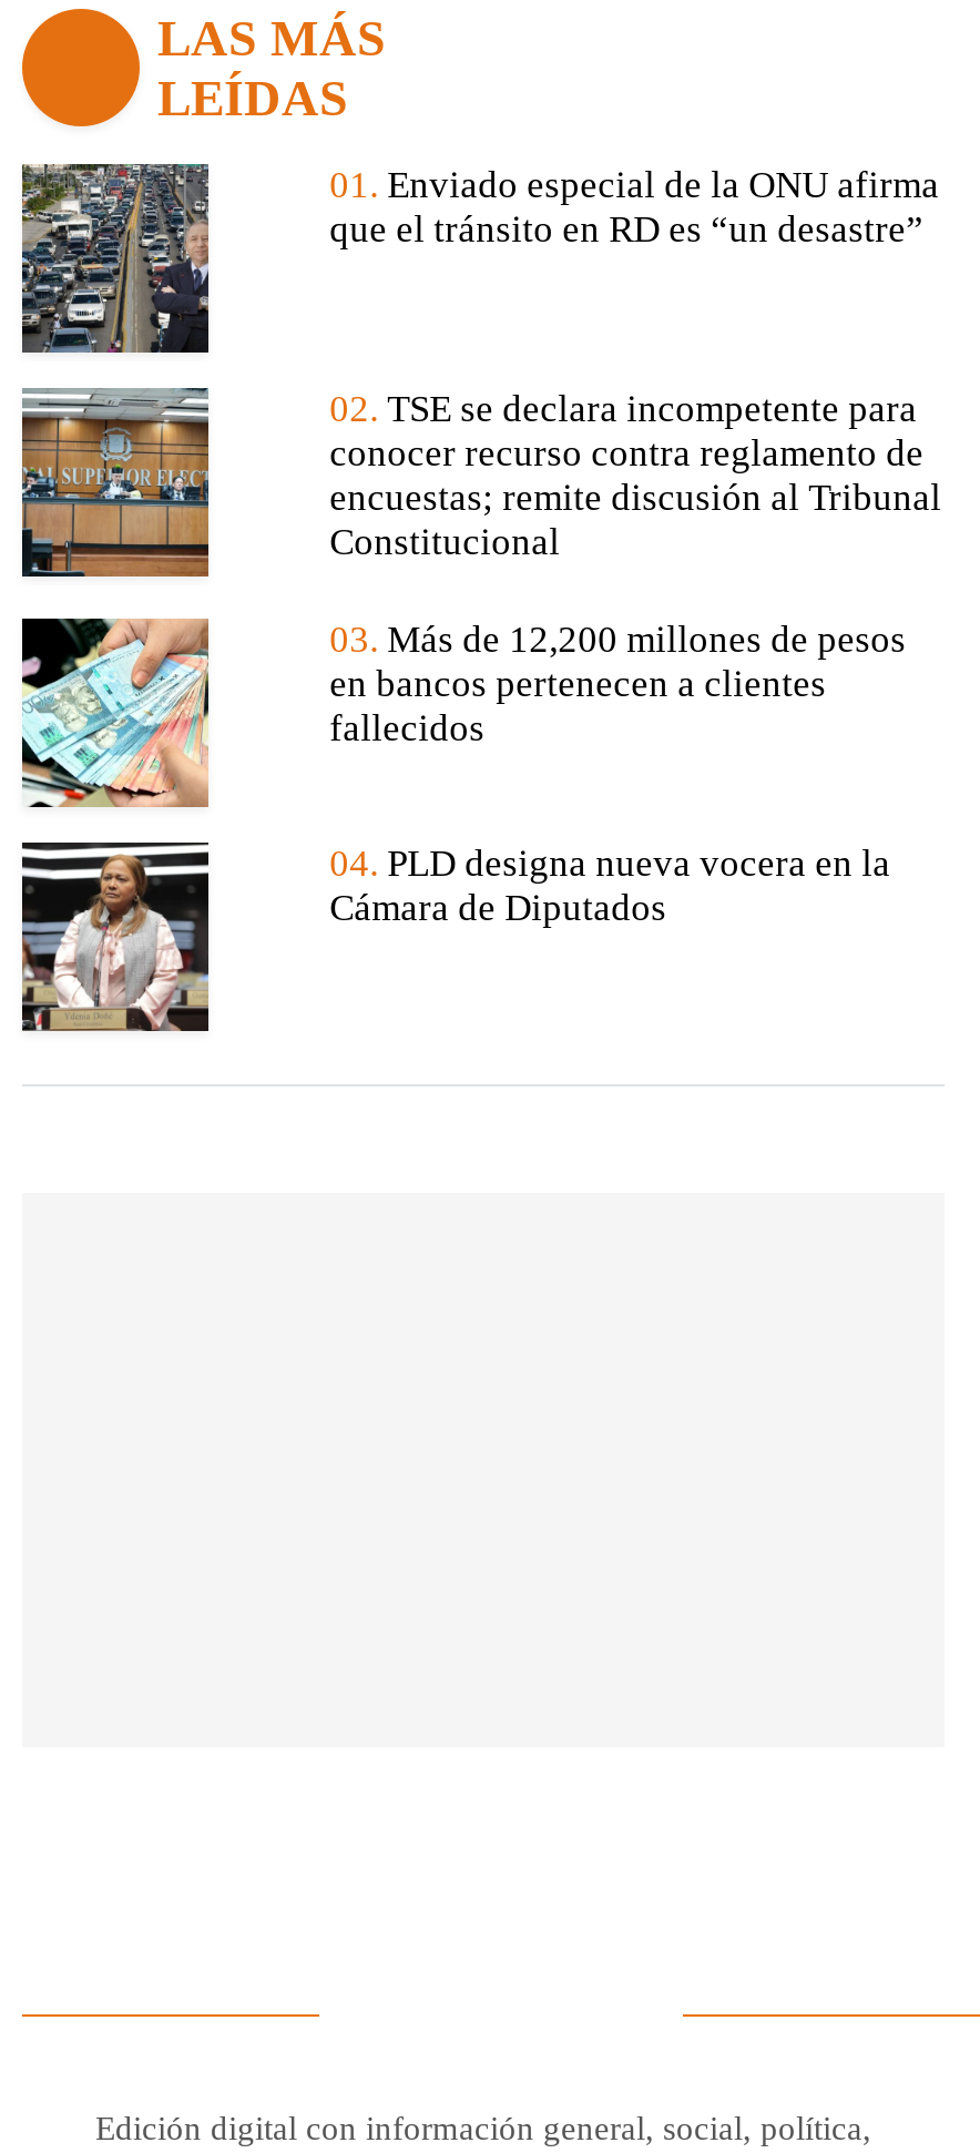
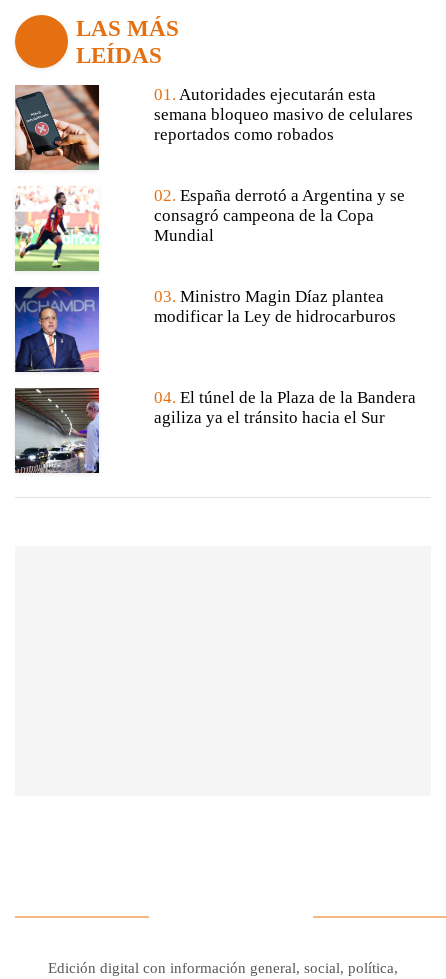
[20,162,211,355] [image] -> [14,84,100,171] [image]
[330,163,939,250] 01. Enviado especial de la ONU afirma | que el tránsito en RD es “un desastre” -> [154,85,413,144] 01. Autoridades ejecutarán esta | semana bloqueo masivo de celulares | reportados como robados
[20,386,211,579] [image] -> [14,186,100,272] [image]
[330,387,942,562] 02. TSE se declara incompetente para | conocer recurso contra reglamento de | encuestas; remite discusión al Tribunal | Constitucional -> [154,186,405,245] 02. España derrotó a Argentina y se | consagró campeona de la Copa | Mundial
[20,616,211,809] [image] -> [14,286,100,373] [image]
[330,618,906,749] 03. Más de 12,200 millones de pesos | en bancos pertenecen a clientes | fallecidos -> [154,287,396,326] 03. Ministro Magin Díaz plantea | modificar la Ley de hidrocarburos
[22,843,211,1031] [image] -> [14,388,100,473] [image]
[330,842,891,928] 04. PLD designa nueva vocera en la | Cámara de Diputados -> [154,388,416,427] 04. El túnel de la Plaza de la Bandera | agiliza ya el tránsito hacia el Sur

